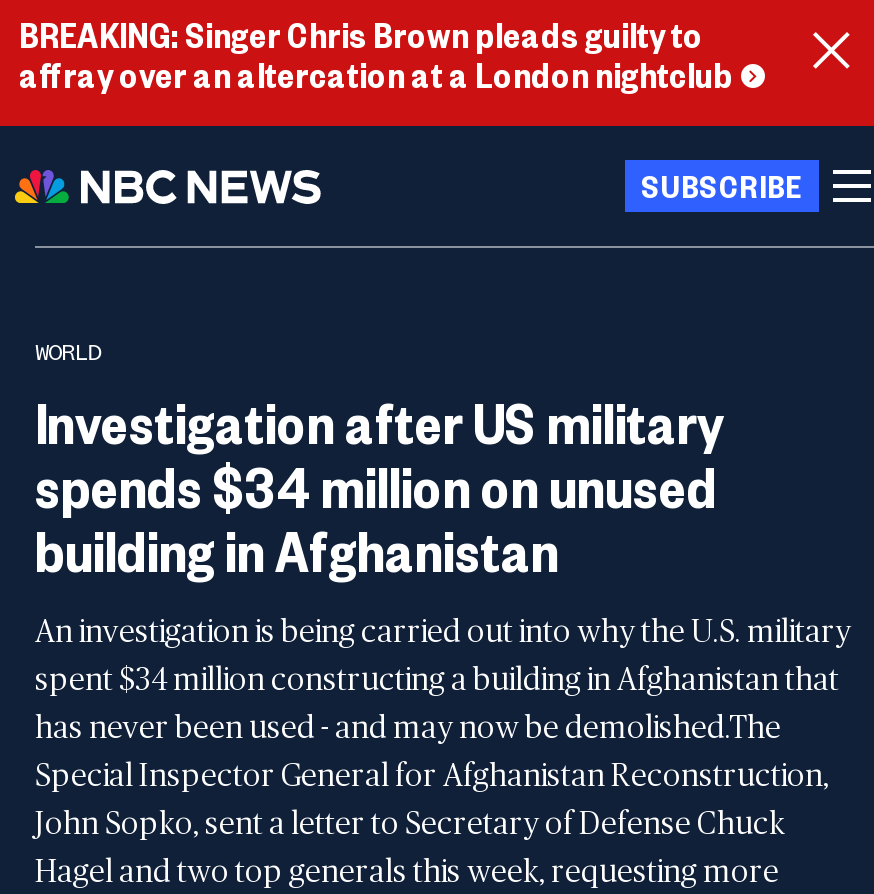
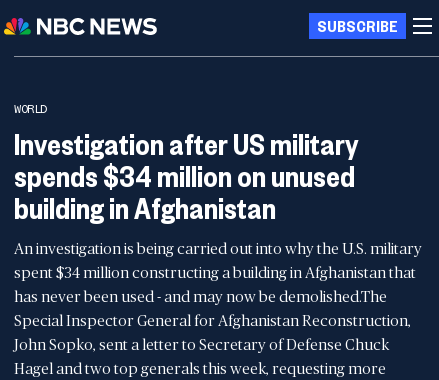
[19,10,733,96] BREAKING: Singer Chris Brown pleads guilty to | affray over an altercation at a London nightclub -> none

